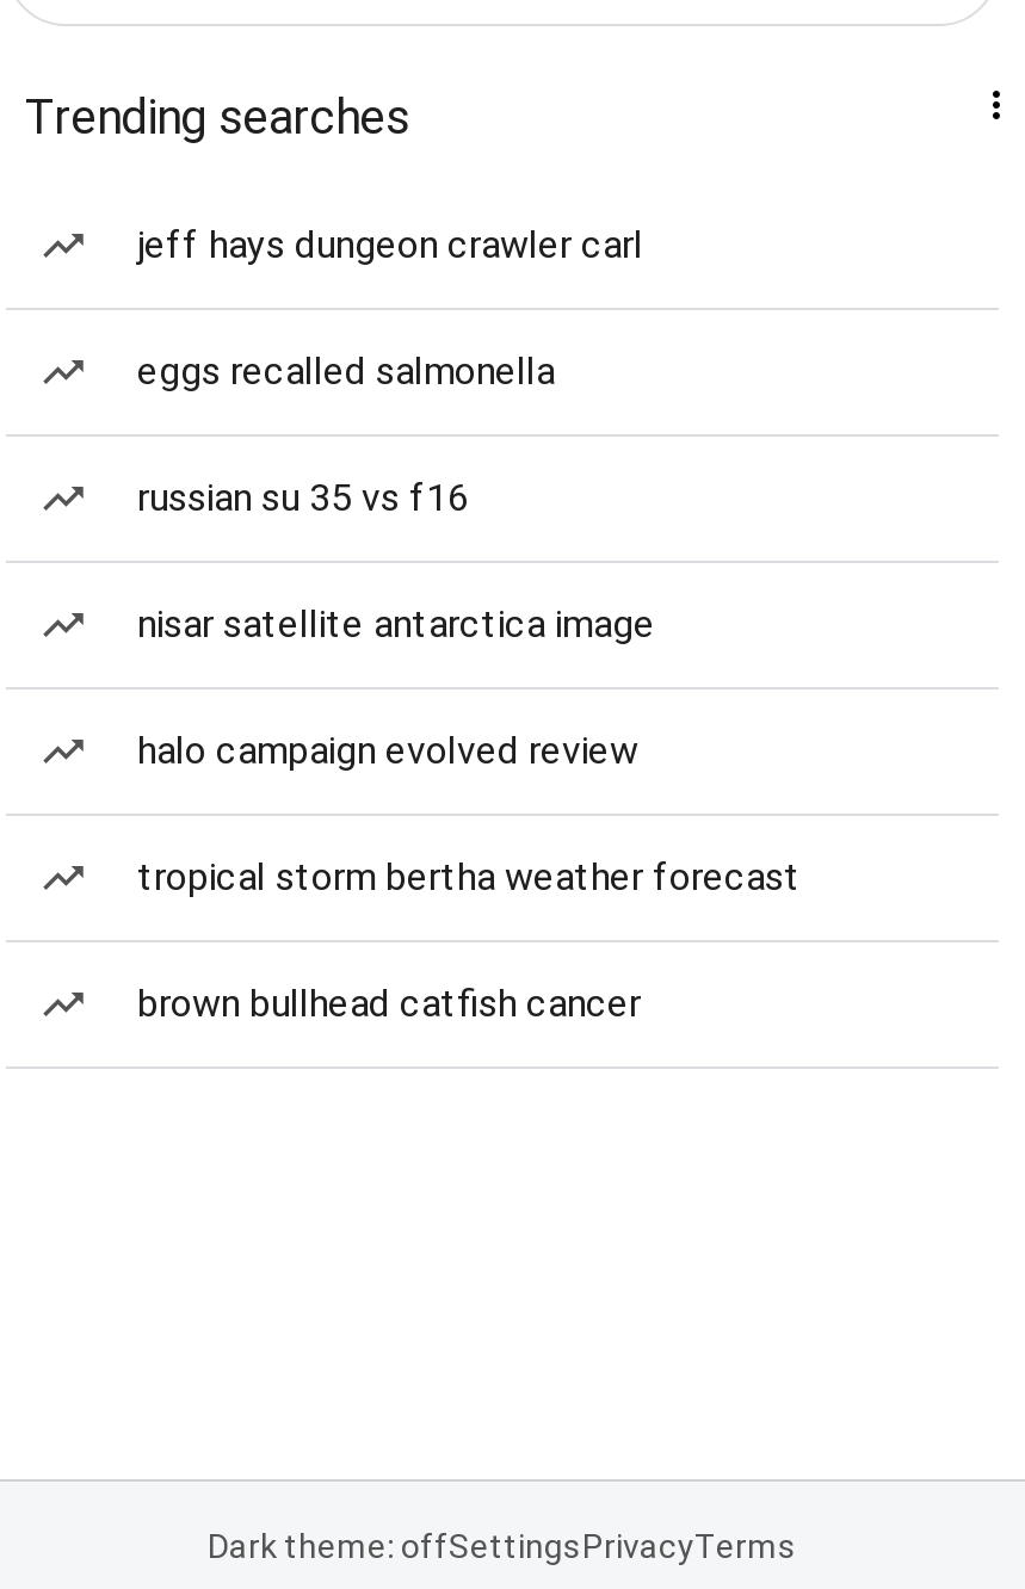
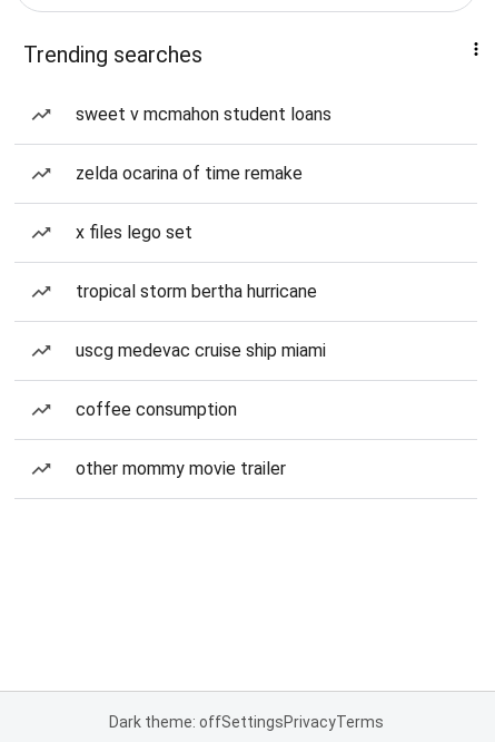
[137,222,643,267] jeff hays dungeon crawler carl -> [76,104,331,125] sweet v mcmahon student loans
[137,348,555,394] eggs recalled salmonella -> [76,163,303,184] zelda ocarina of time remake
[137,475,469,520] russian su 35 vs f16 -> [76,222,192,243] x files lego set
[137,601,655,647] nisar satellite antarctica image -> [76,281,317,302] tropical storm bertha hurricane
[137,728,638,773] halo campaign evolved review -> [76,340,326,361] uscg medevac cruise ship miami
[137,854,801,899] tropical storm bertha weather forecast -> [76,399,237,420] coffee consumption
[137,981,641,1026] brown bullhead catfish cancer -> [76,458,286,479] other mommy movie trailer

